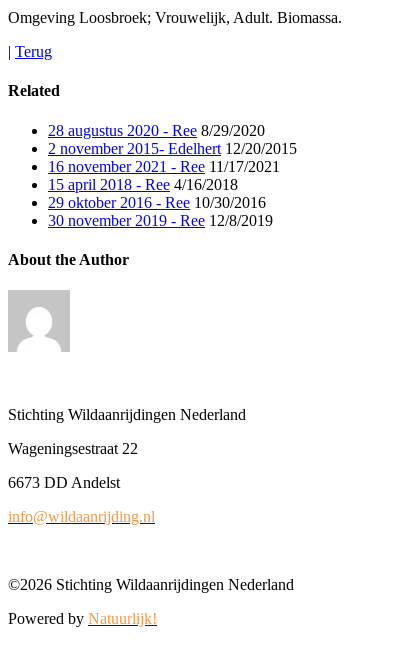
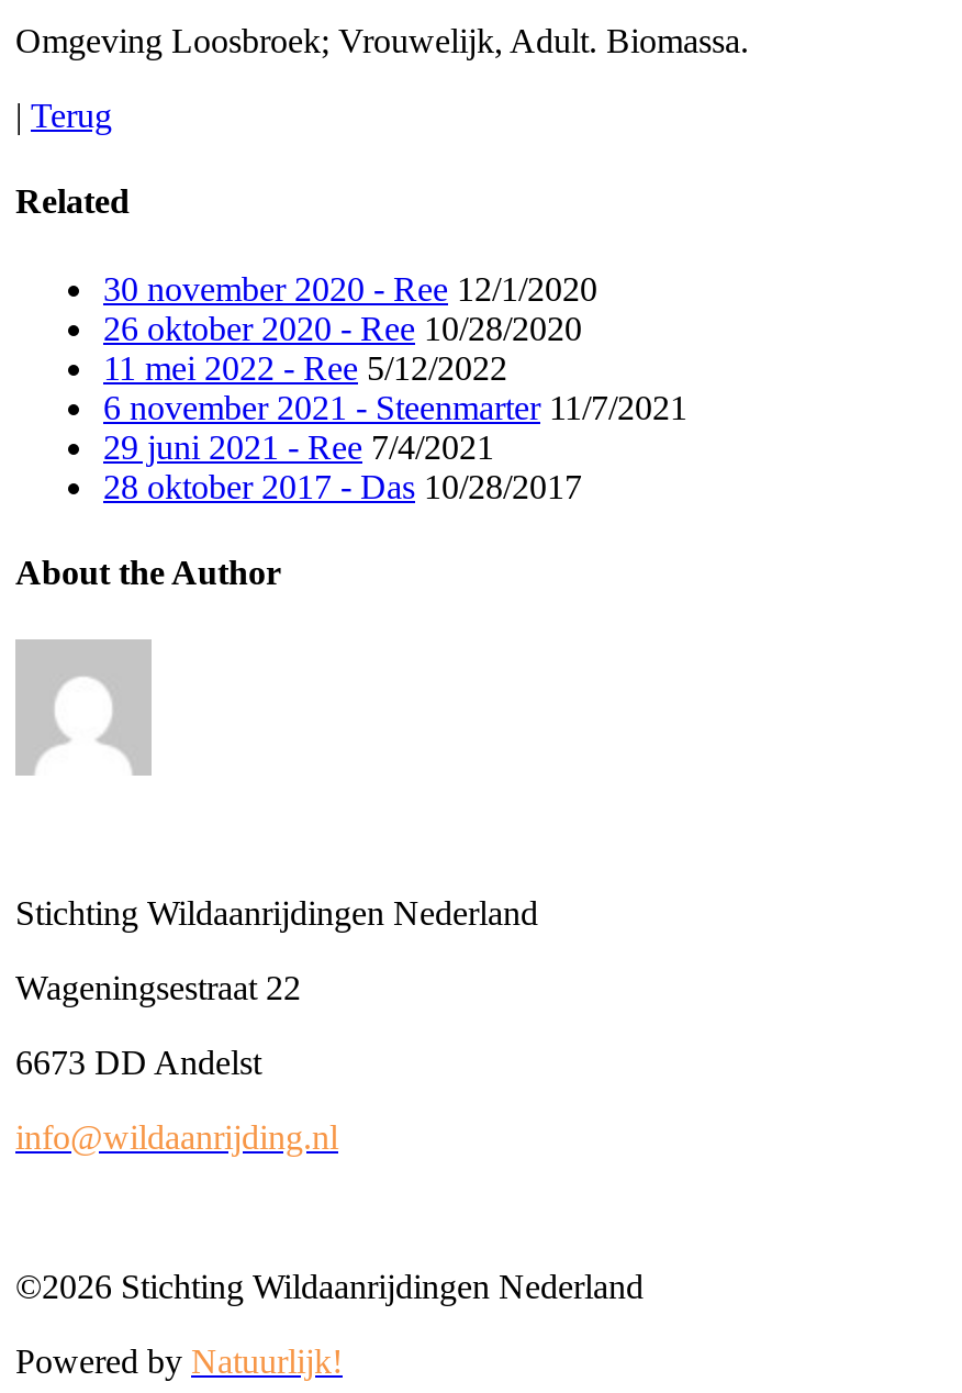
[48,122,297,229] 28 augustus 2020 - Ree 8/29/2020 | 2 november 2015- Edelhert 12/20/2015 | 16 november 2021 - Ree 11/17/2021 | 15 april 2018 - Ree 4/16/2018 | 29 oktober 2016 - Ree 10/30/2016 | 30 november 2019 - Ree 12/8/2019 -> [103,270,687,505] 30 november 2020 - Ree 12/1/2020 | 26 oktober 2020 - Ree 10/28/2020 | 11 mei 2022 - Ree 5/12/2022 | 6 november 2021 - Steenmarter 11/7/2021 | 29 juni 2021 - Ree 7/4/2021 | 28 oktober 2017 - Das 10/28/2017

